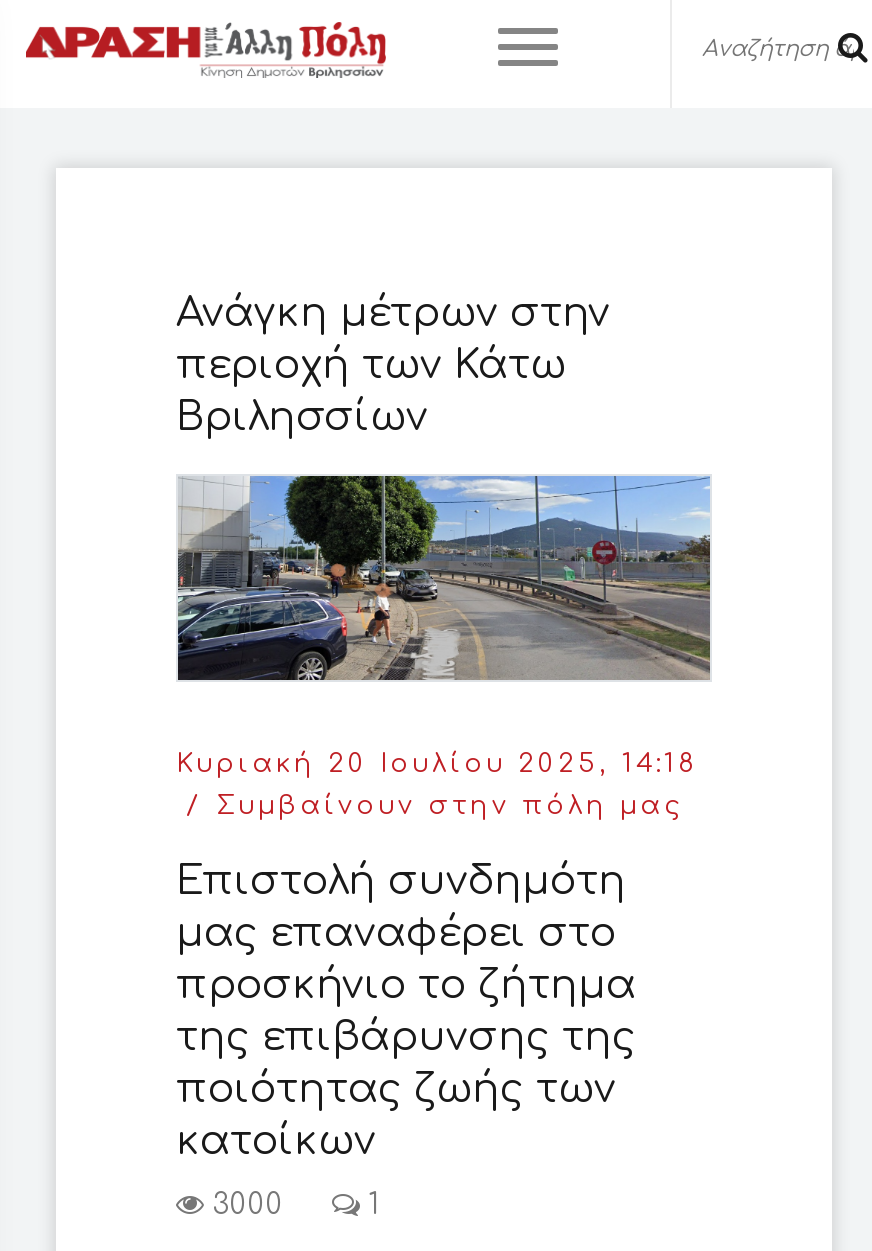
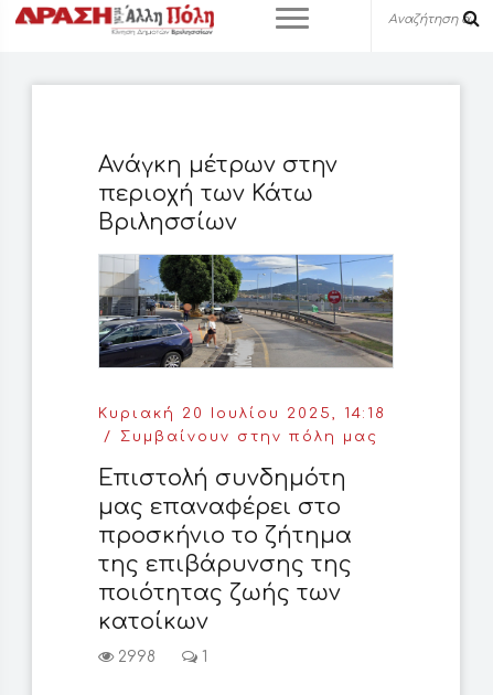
[204,1189,284,1219] 3000 -> [114,648,156,665] 2998

